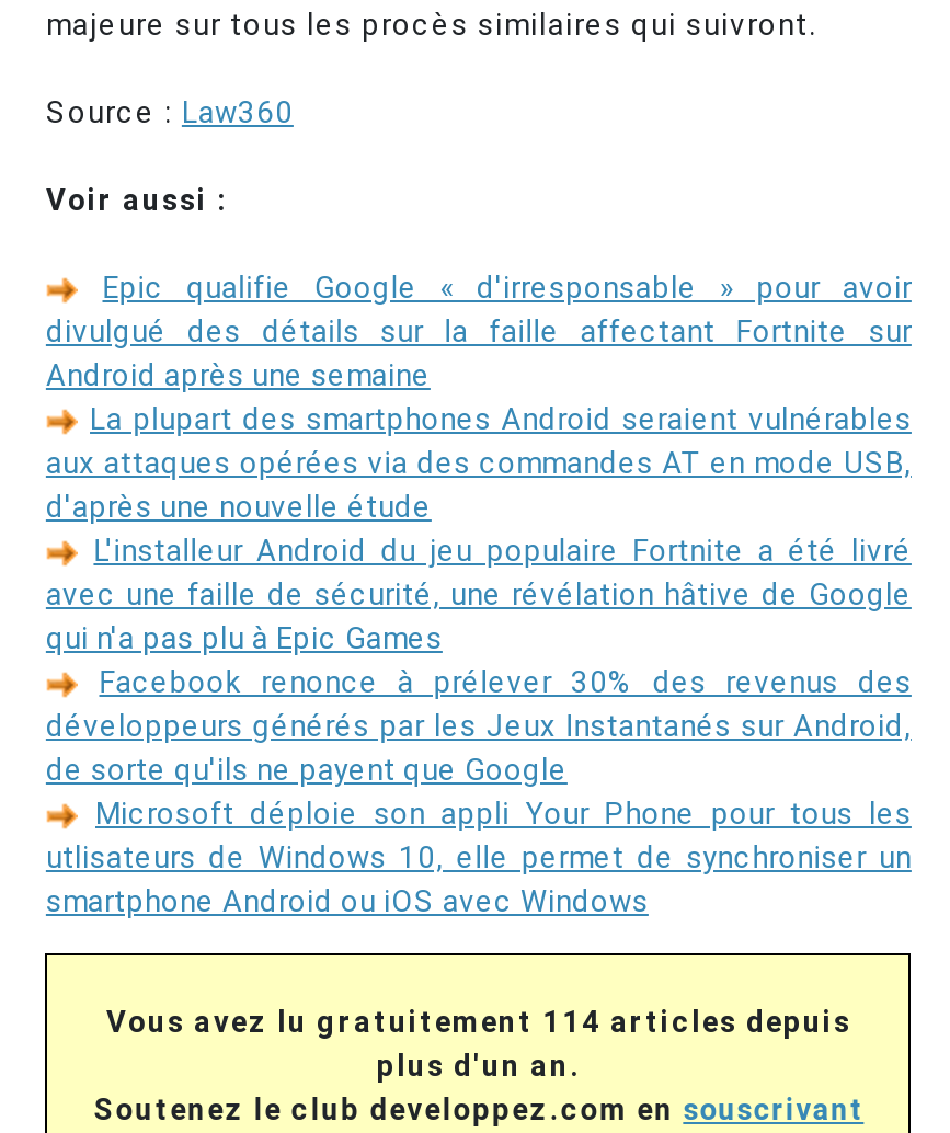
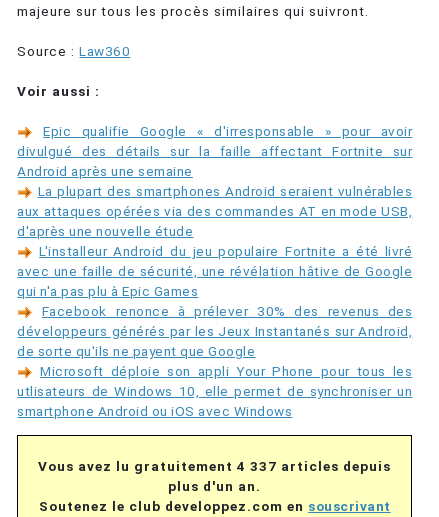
[106,1003,851,1039] Vous avez lu gratuitement 114 articles depuis -> [38,458,391,474] Vous avez lu gratuitement 4 337 articles depuis

